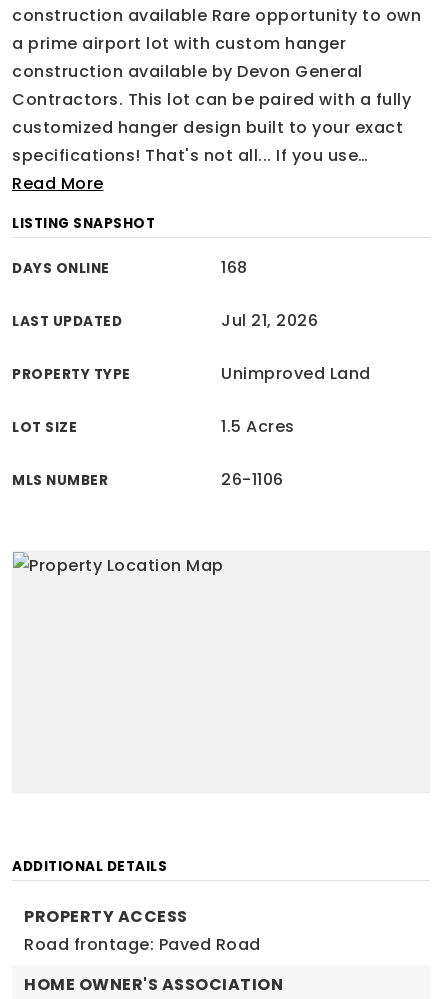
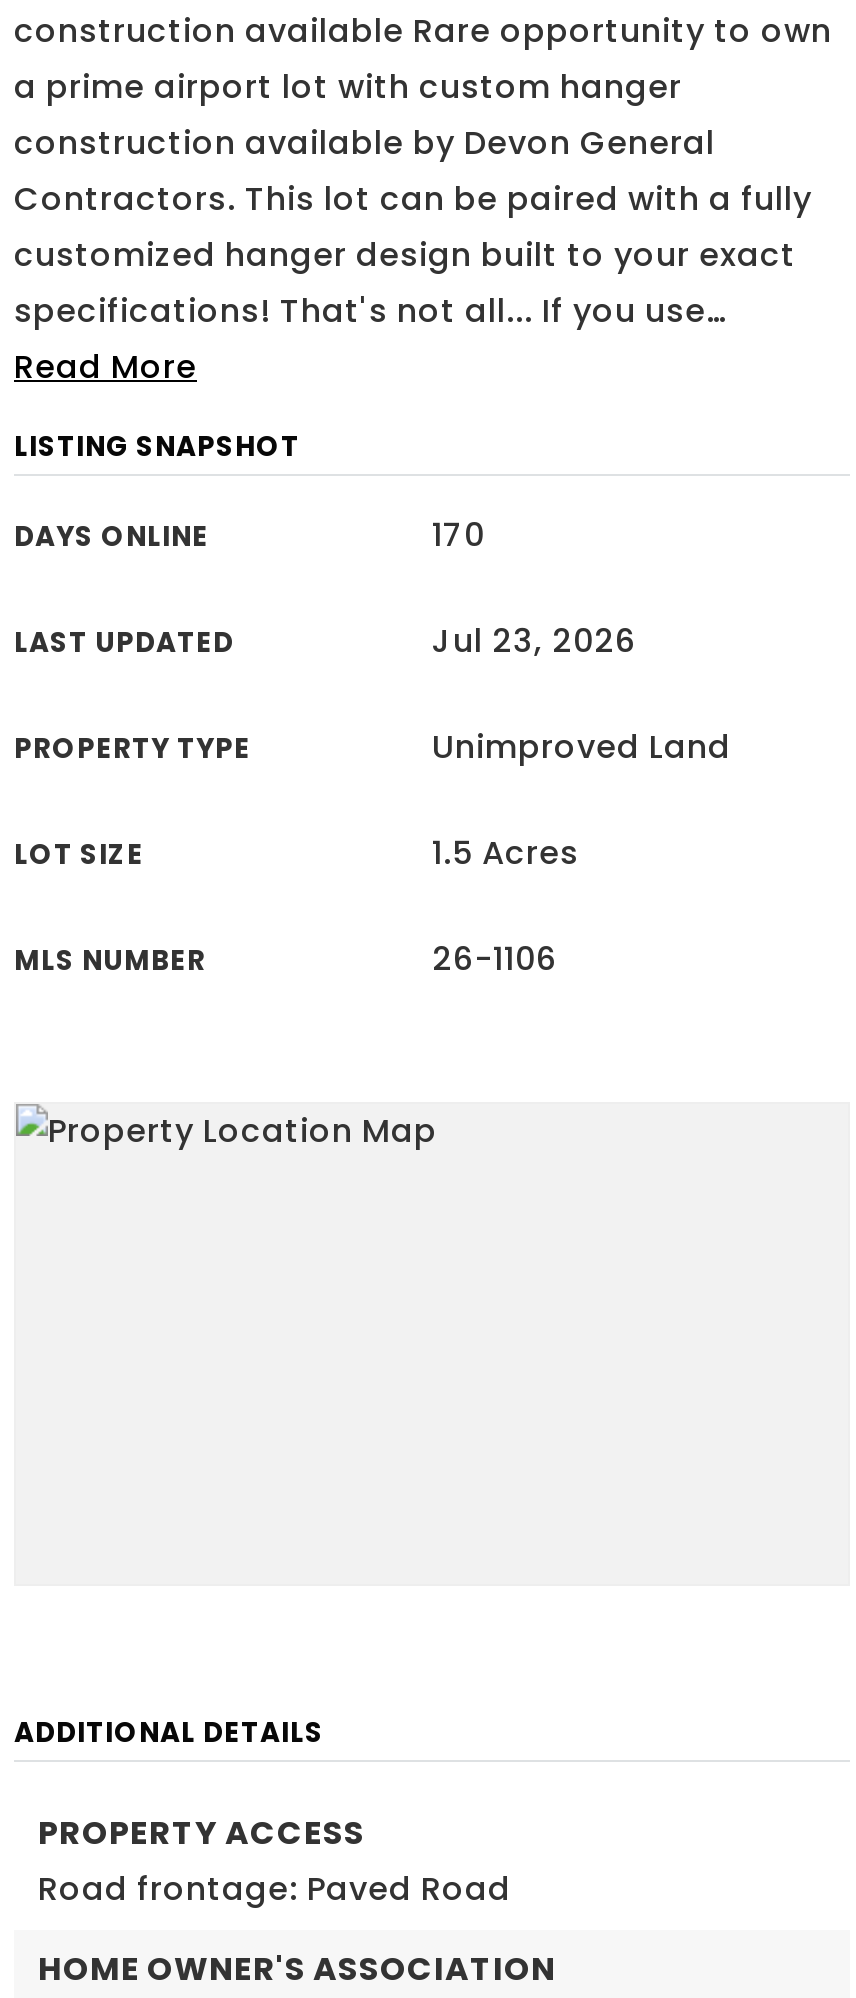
[221,256,247,279] 168 -> [432,512,485,558] 170
[221,309,318,332] Jul 21, 2026 -> [432,618,636,664] Jul 23, 2026

